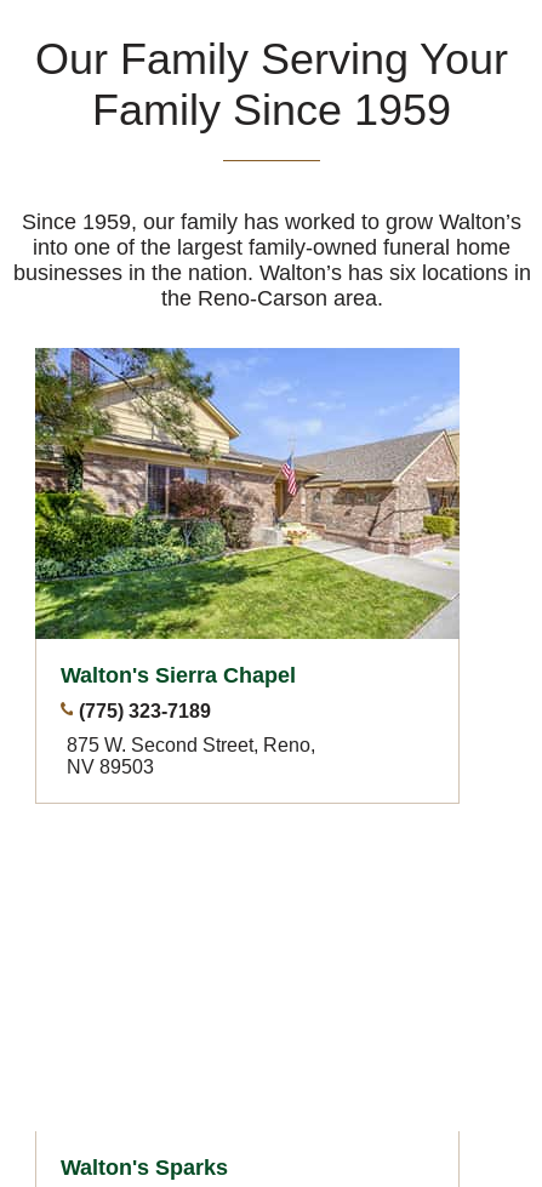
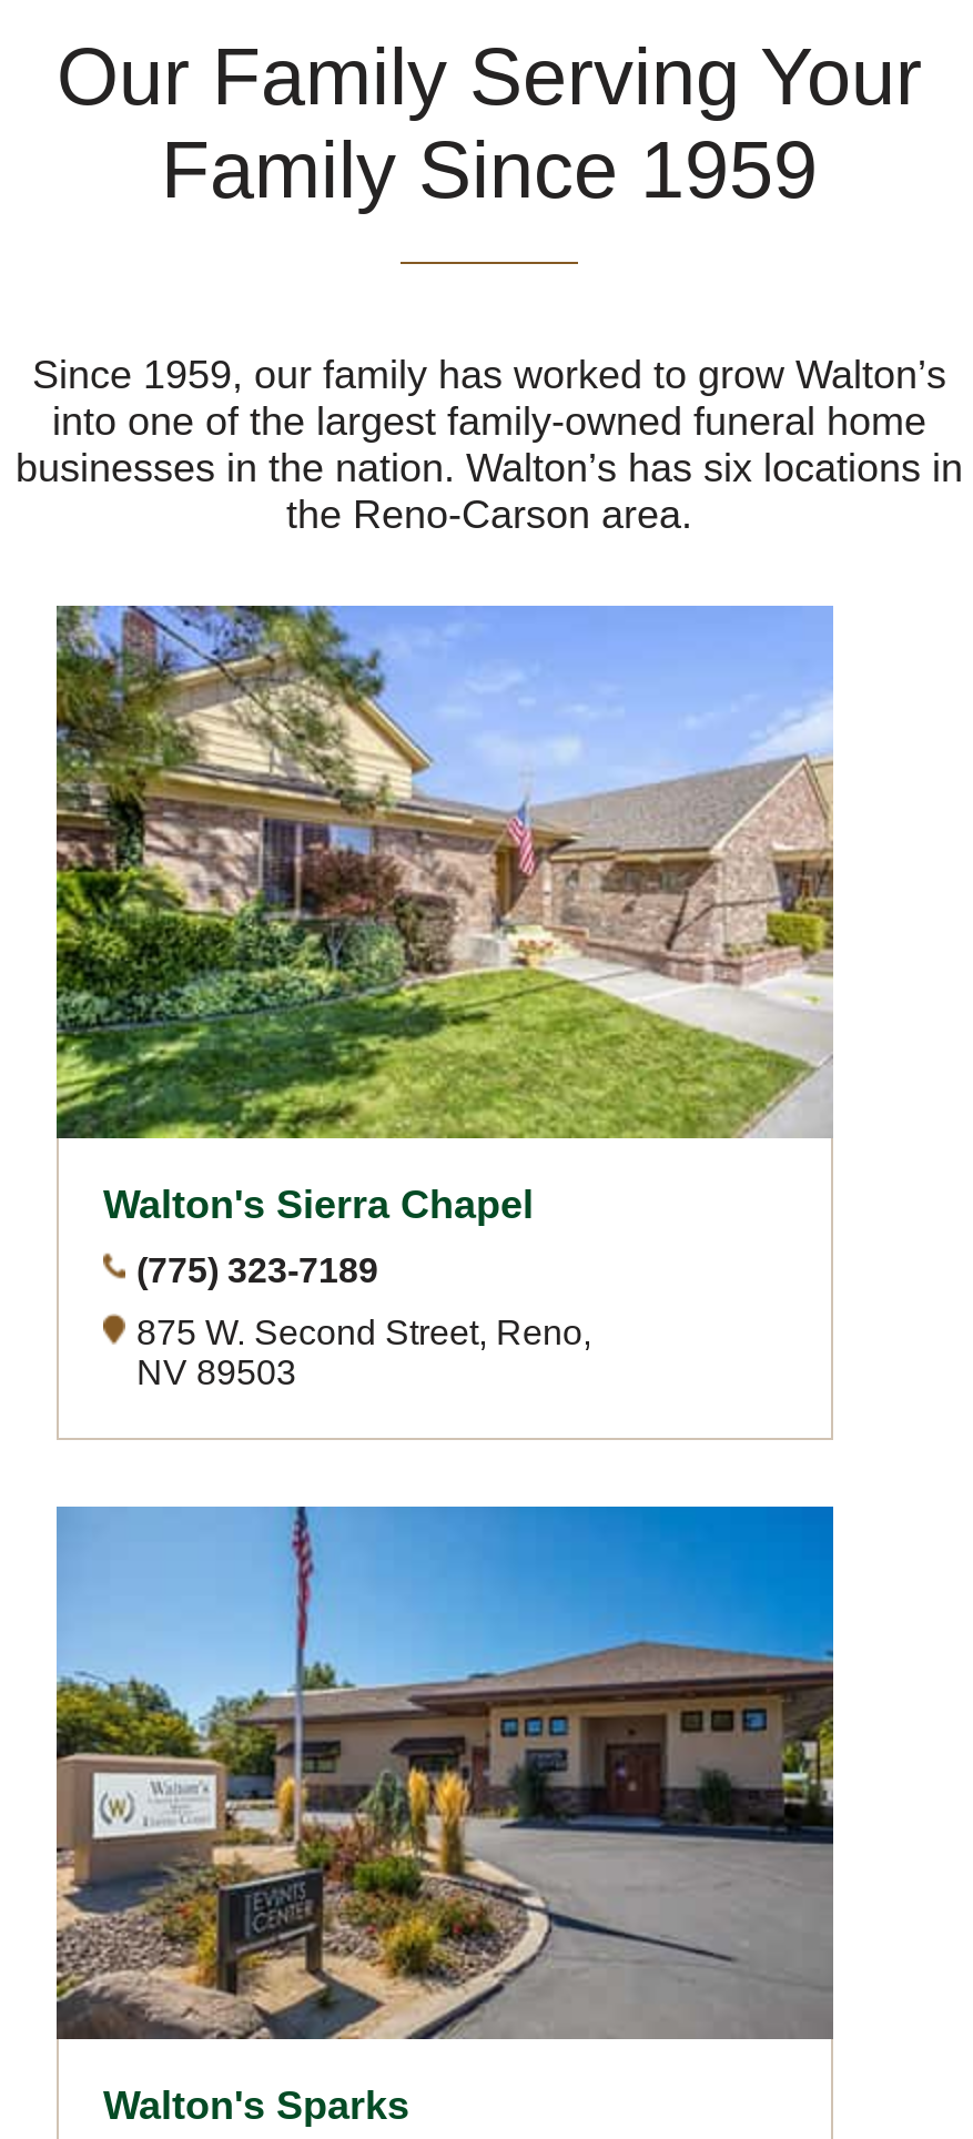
none -> [54,1504,835,2041] [image]

